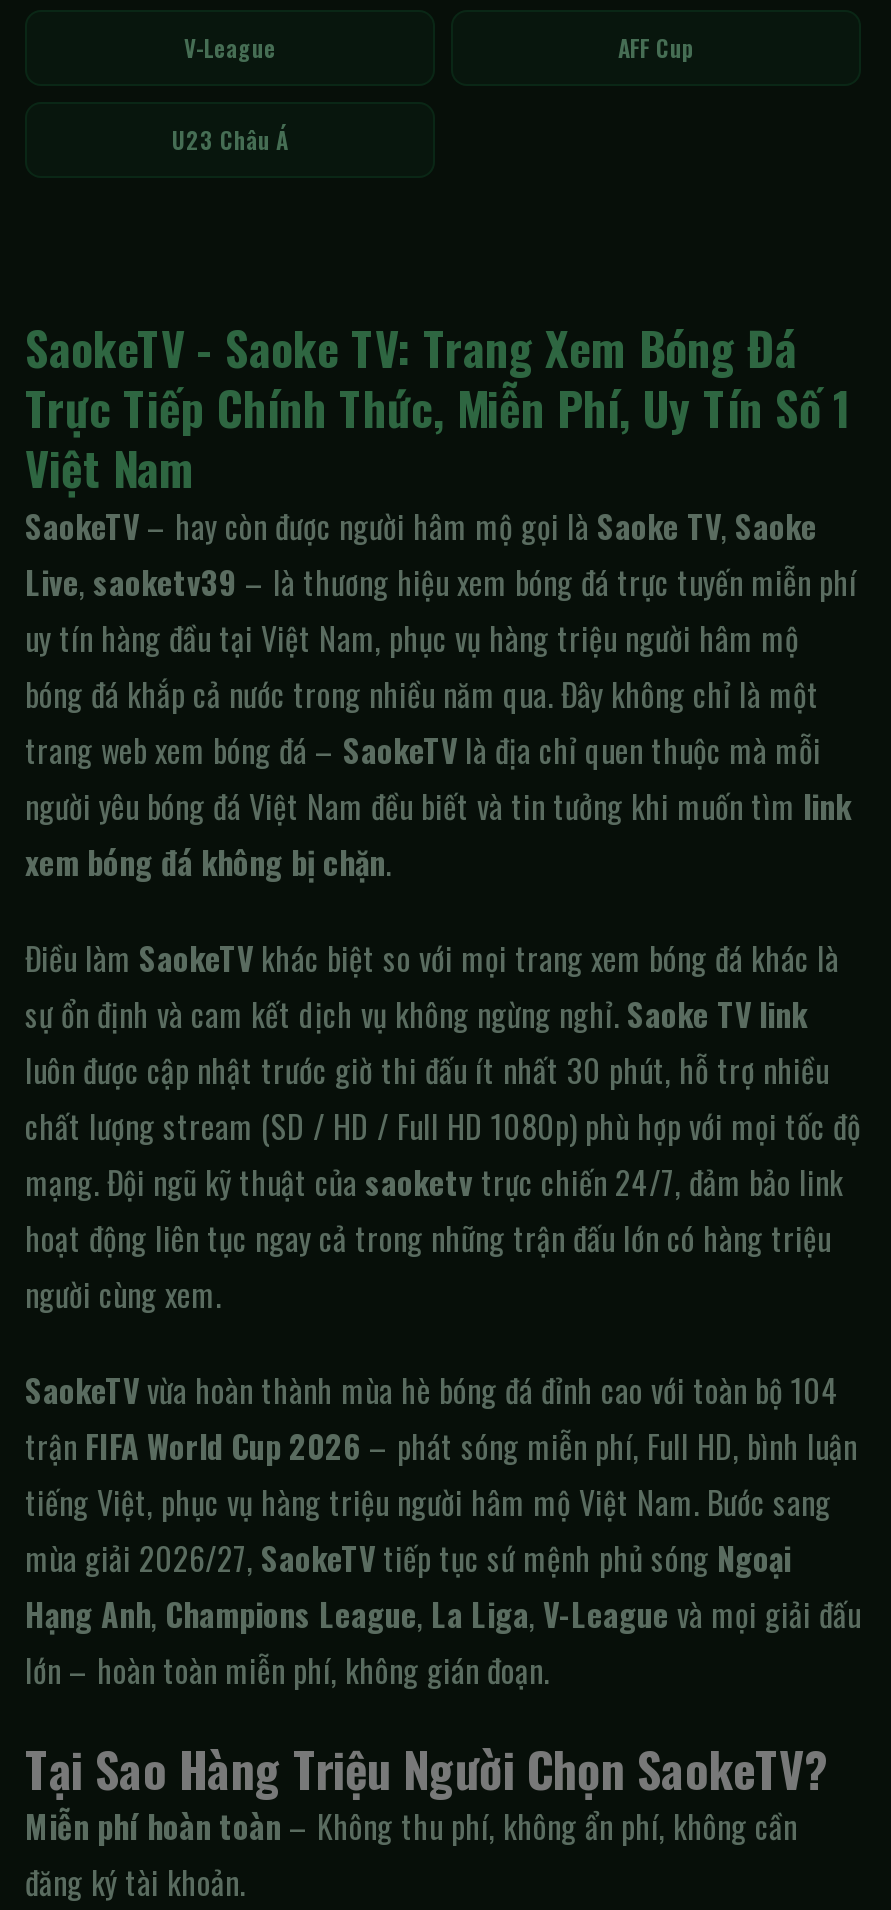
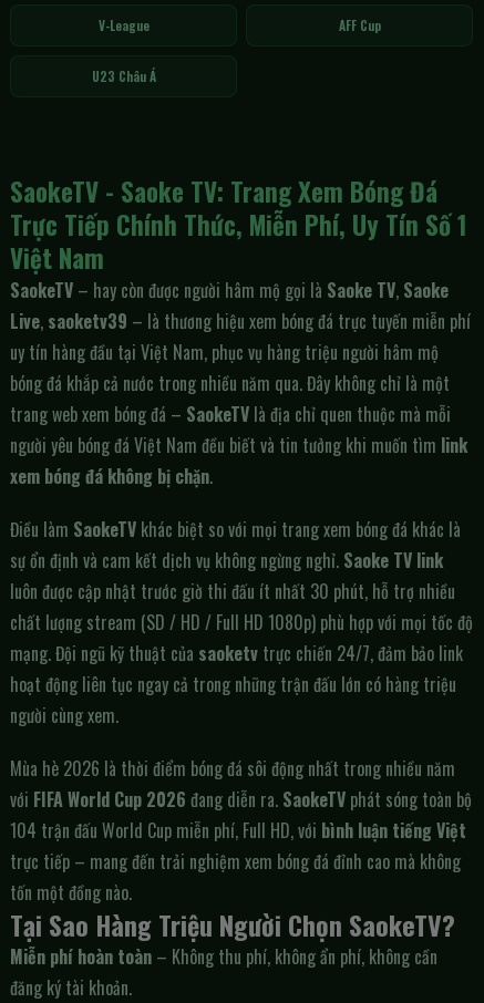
[25,1367,861,1695] SaokeTVvừa hoàn thành mùa hè bóng đá đỉnh cao với toàn bộ 104 | trận FIFA World Cup 2026 – phát sóng miễn phí, Full HD, bình luận | tiếng Việt, phục vụ hàng triệu người hâm mộ Việt Nam. Bước sang | mùa giải 2026/27, SaokeTV tiếp tục sứ mệnh phủ sóng Ngoại | Hạng Anh, Champions League, La Liga, V-League và mọi giải đấu | lớn – hoàn toàn miễn phí, không gián đoạn. -> [10,755,472,906] Mùa hè 2026 là thời điểm bóng đá sôi động nhất trong nhiều năm | với FIFA World Cup 2026 đang diễn ra. SaokeTV phát sóng toàn bộ | 104 trận đấu World Cup miễn phí, Full HD, với bình luận tiếng Việt | trực tiếp – mang đến trải nghiệm xem bóng đá đỉnh cao mà không | tốn một đồng nào.

